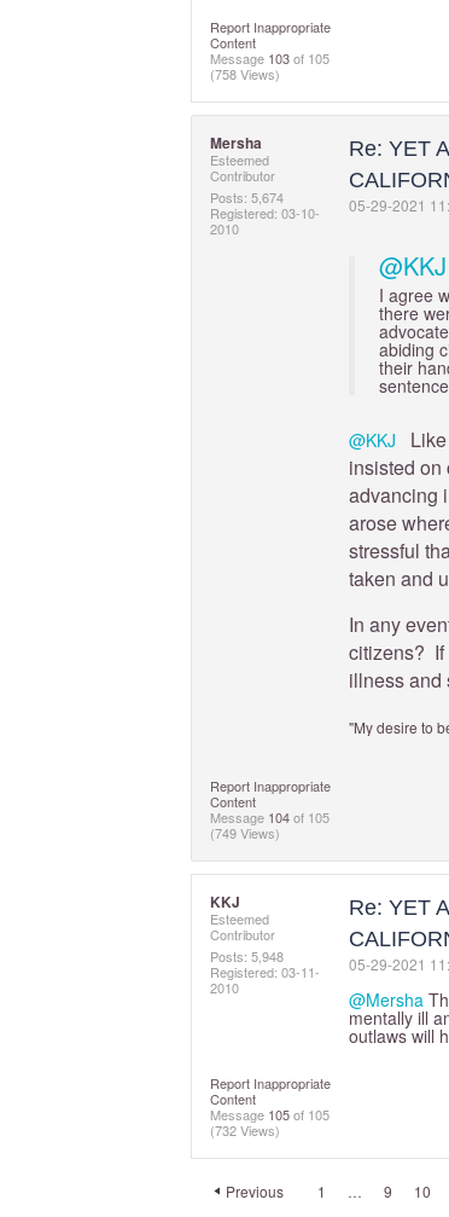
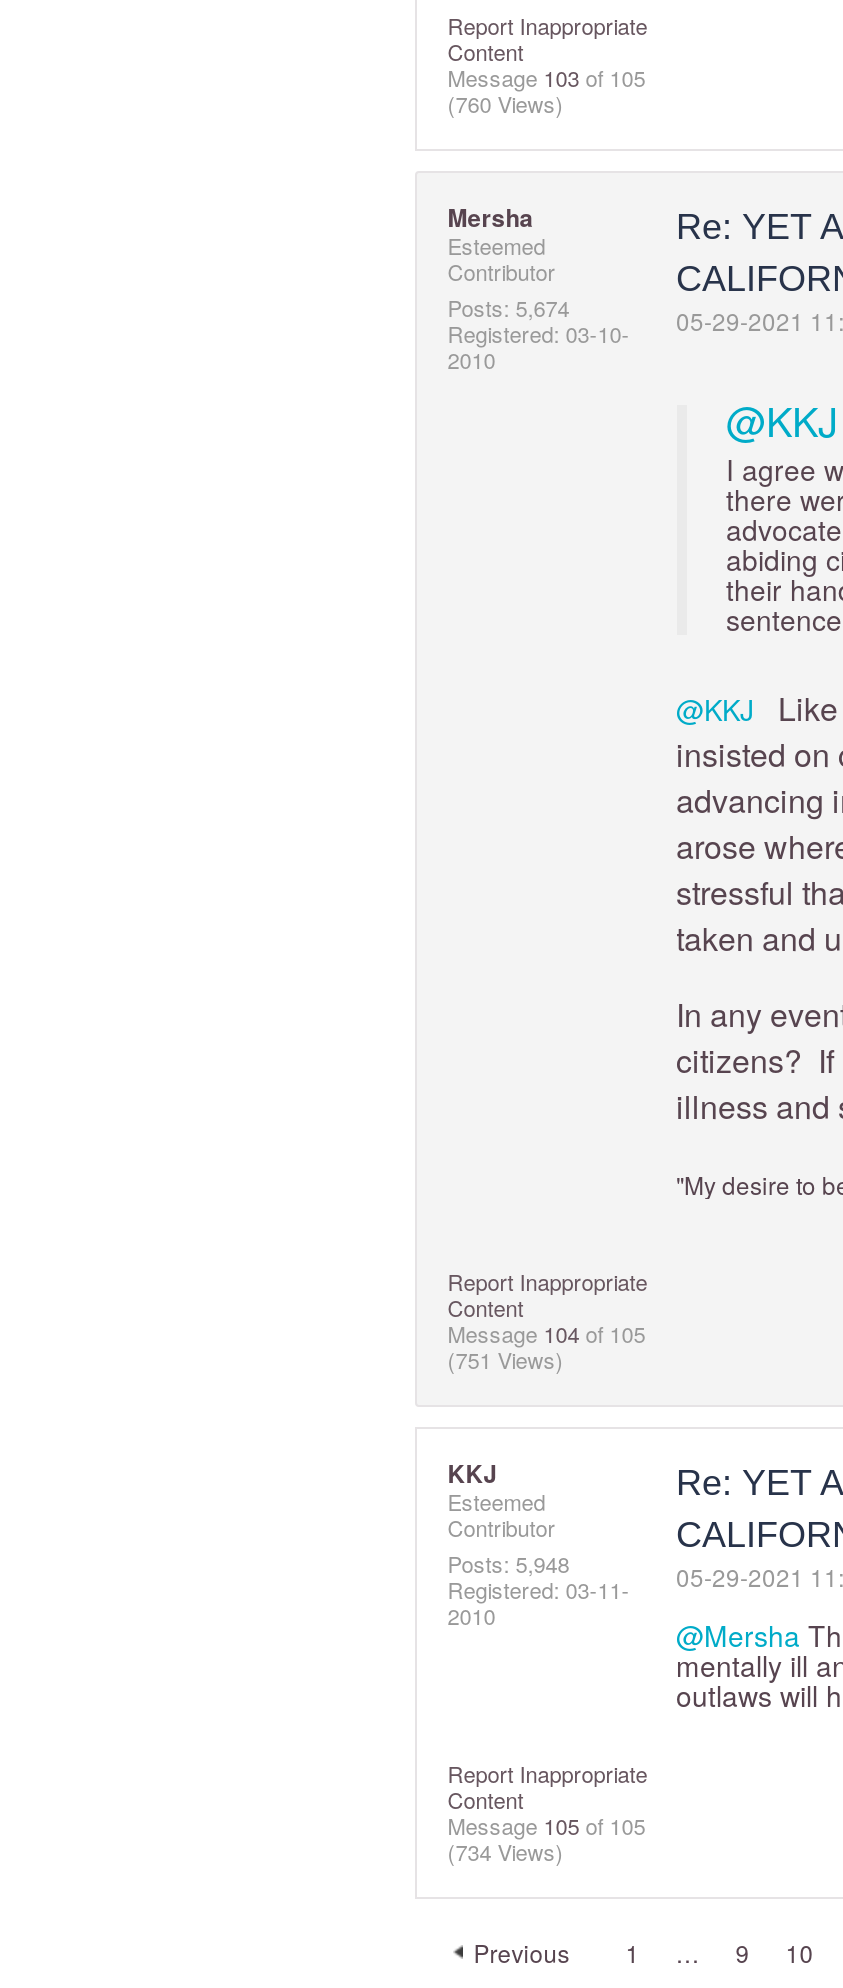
[210,64,280,83] (758 Views) -> [447,87,563,119] (760 Views)
[210,823,280,842] (749 Views) -> [447,1343,563,1375] (751 Views)
[210,1120,280,1140] (732 Views) -> [447,1835,563,1867] (734 Views)

